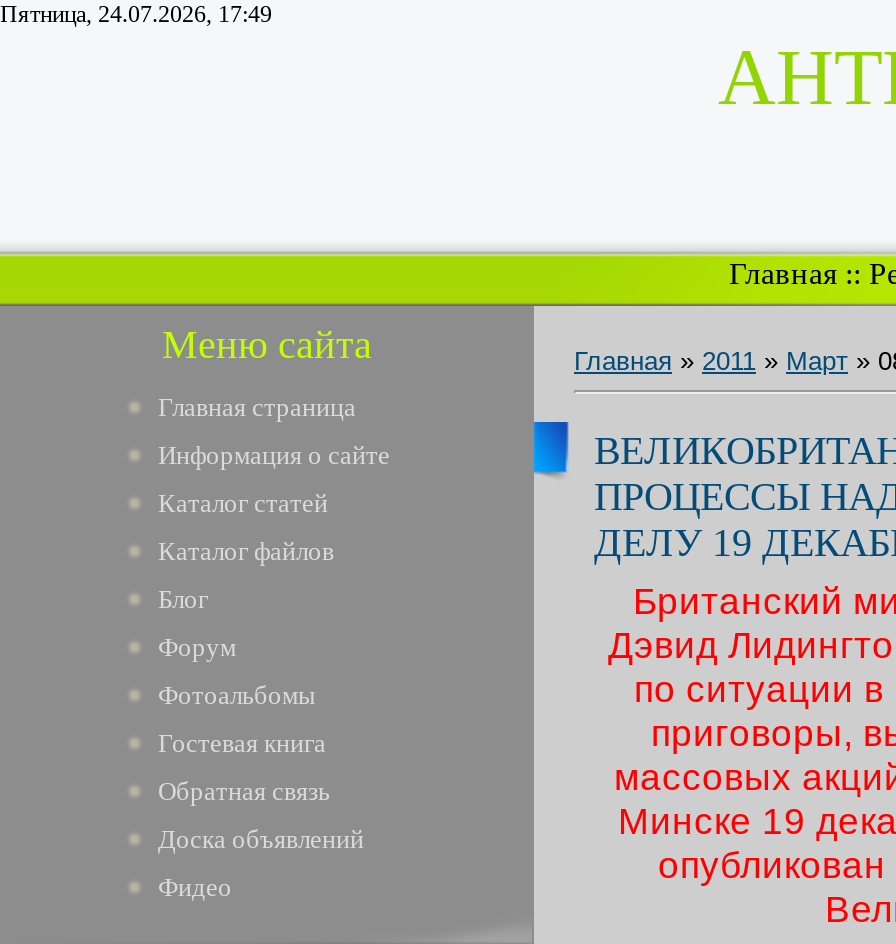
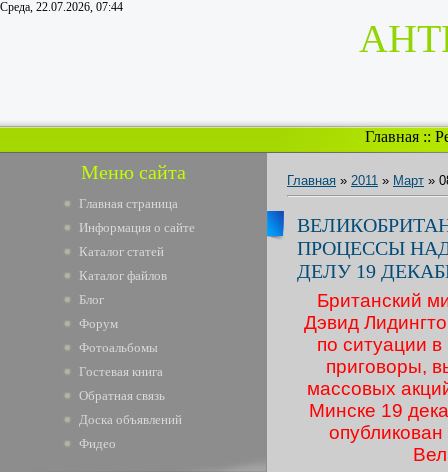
[0,0,272,28] Пятница, 24.07.2026, 17:49 -> [0,0,123,14] Среда, 22.07.2026, 07:44

